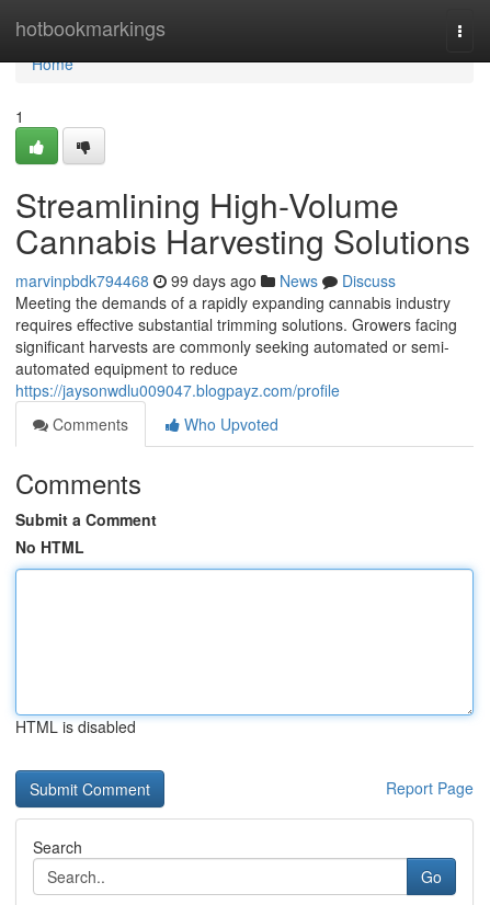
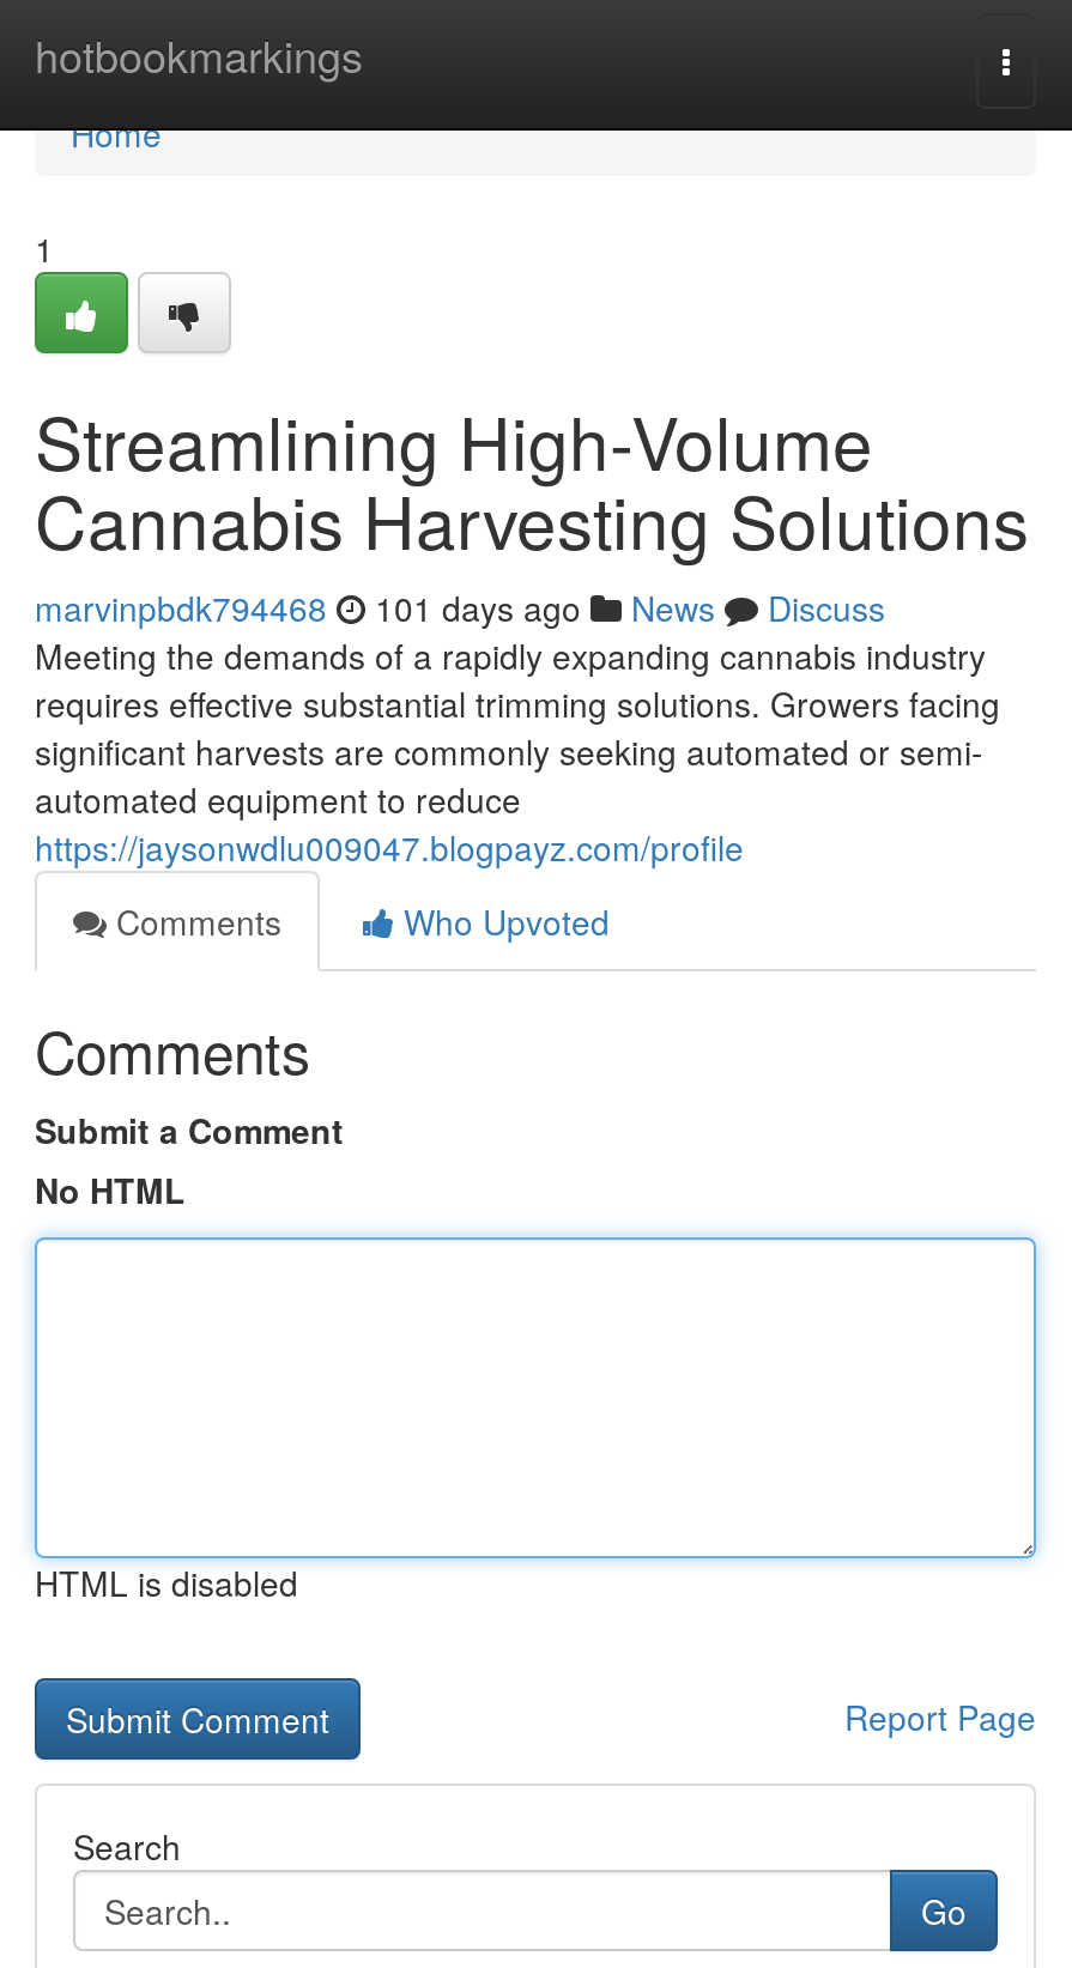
[15,270,396,291] marvinpbdk794468 99 days ago News Discuss -> [35,583,885,631] marvinpbdk794468 101 days ago News Discuss

